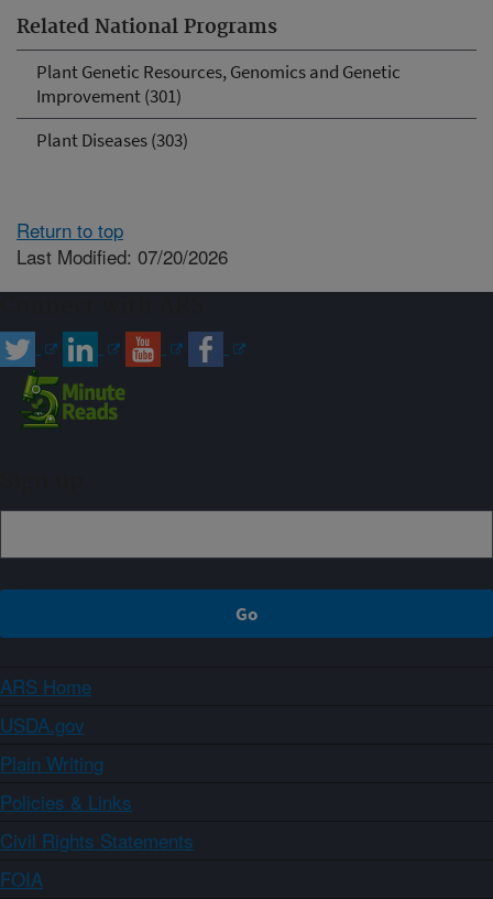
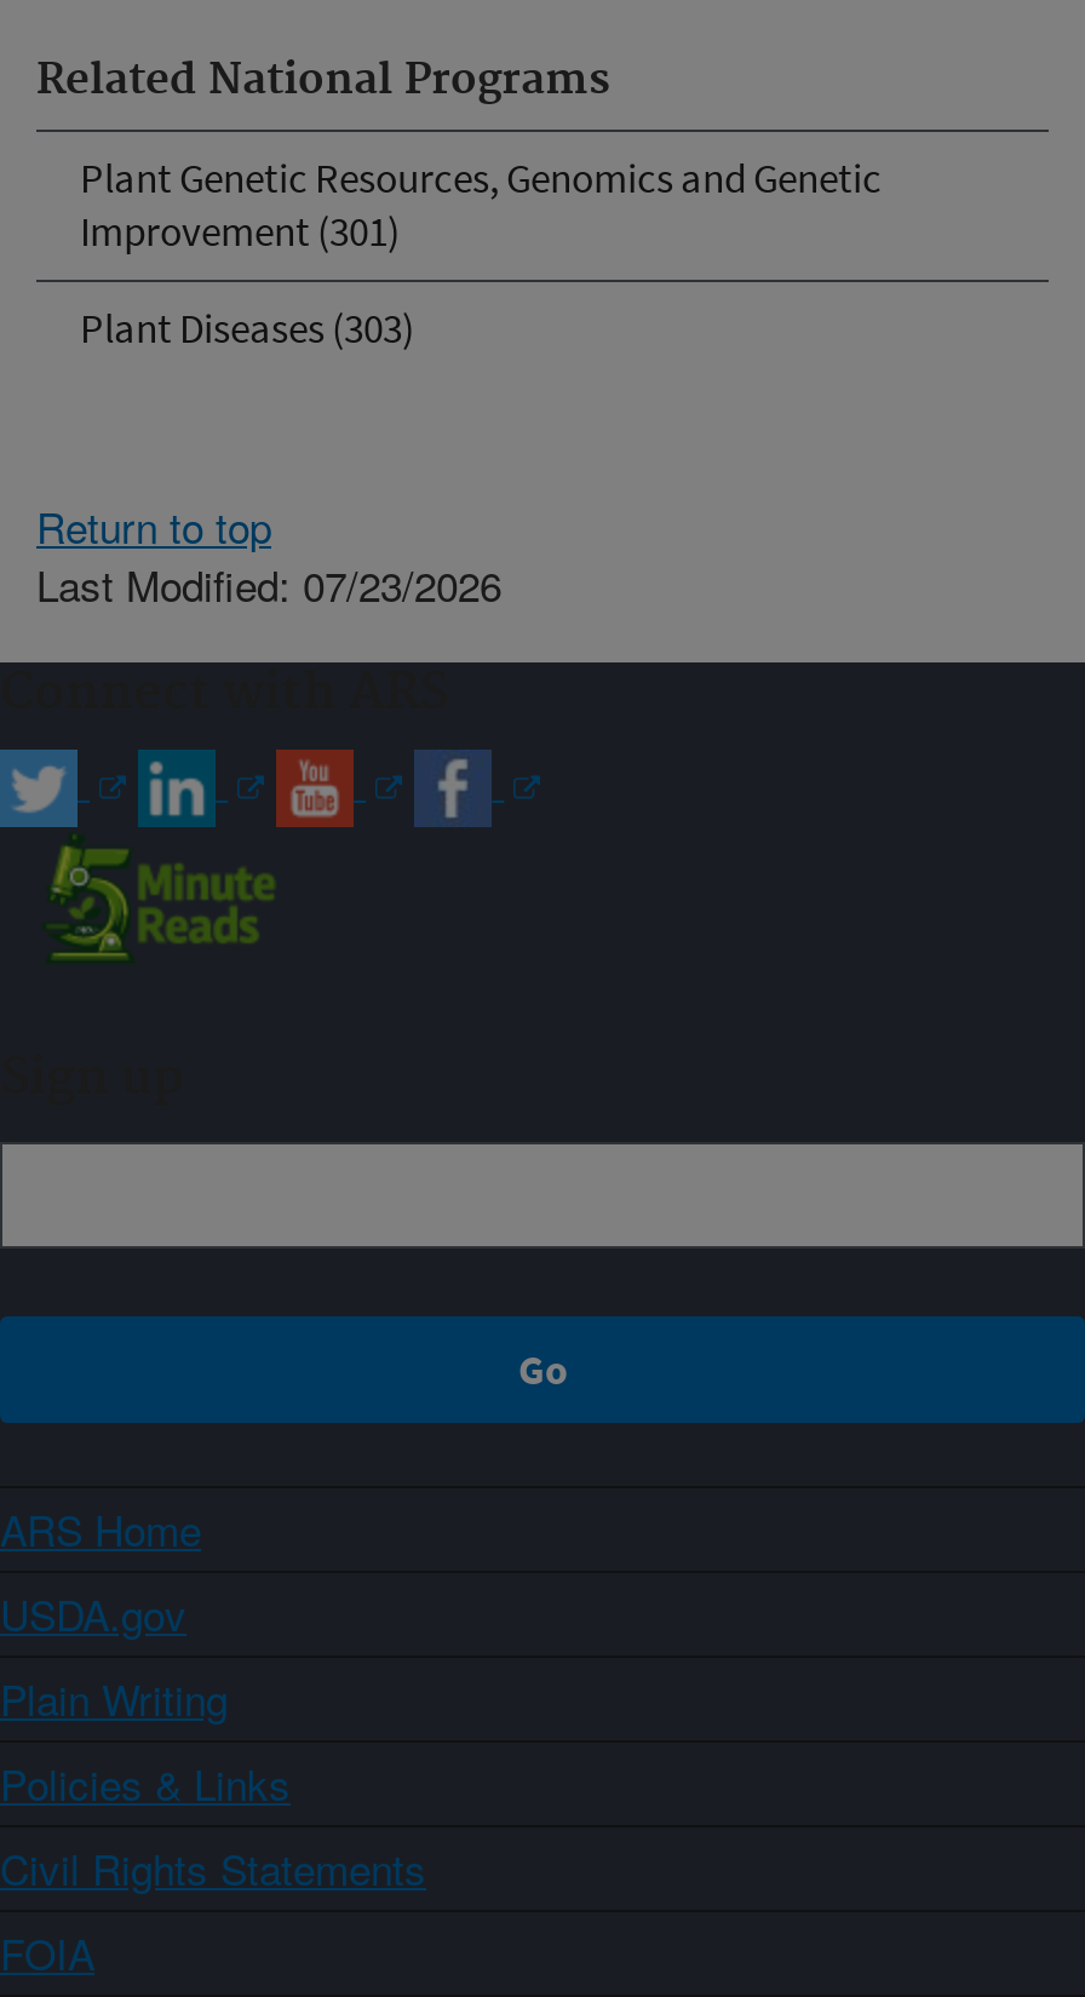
[17,242,228,269] Last Modified: 07/20/2026 -> [36,552,501,613] Last Modified: 07/23/2026

